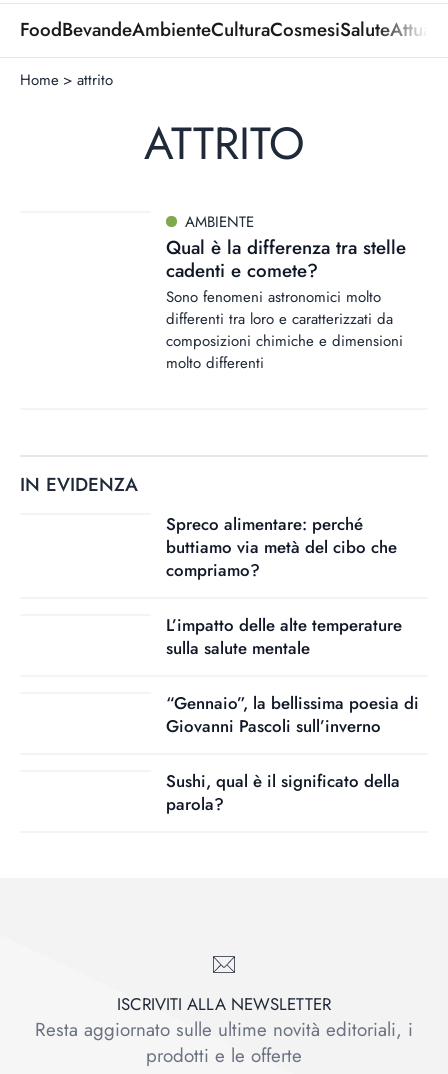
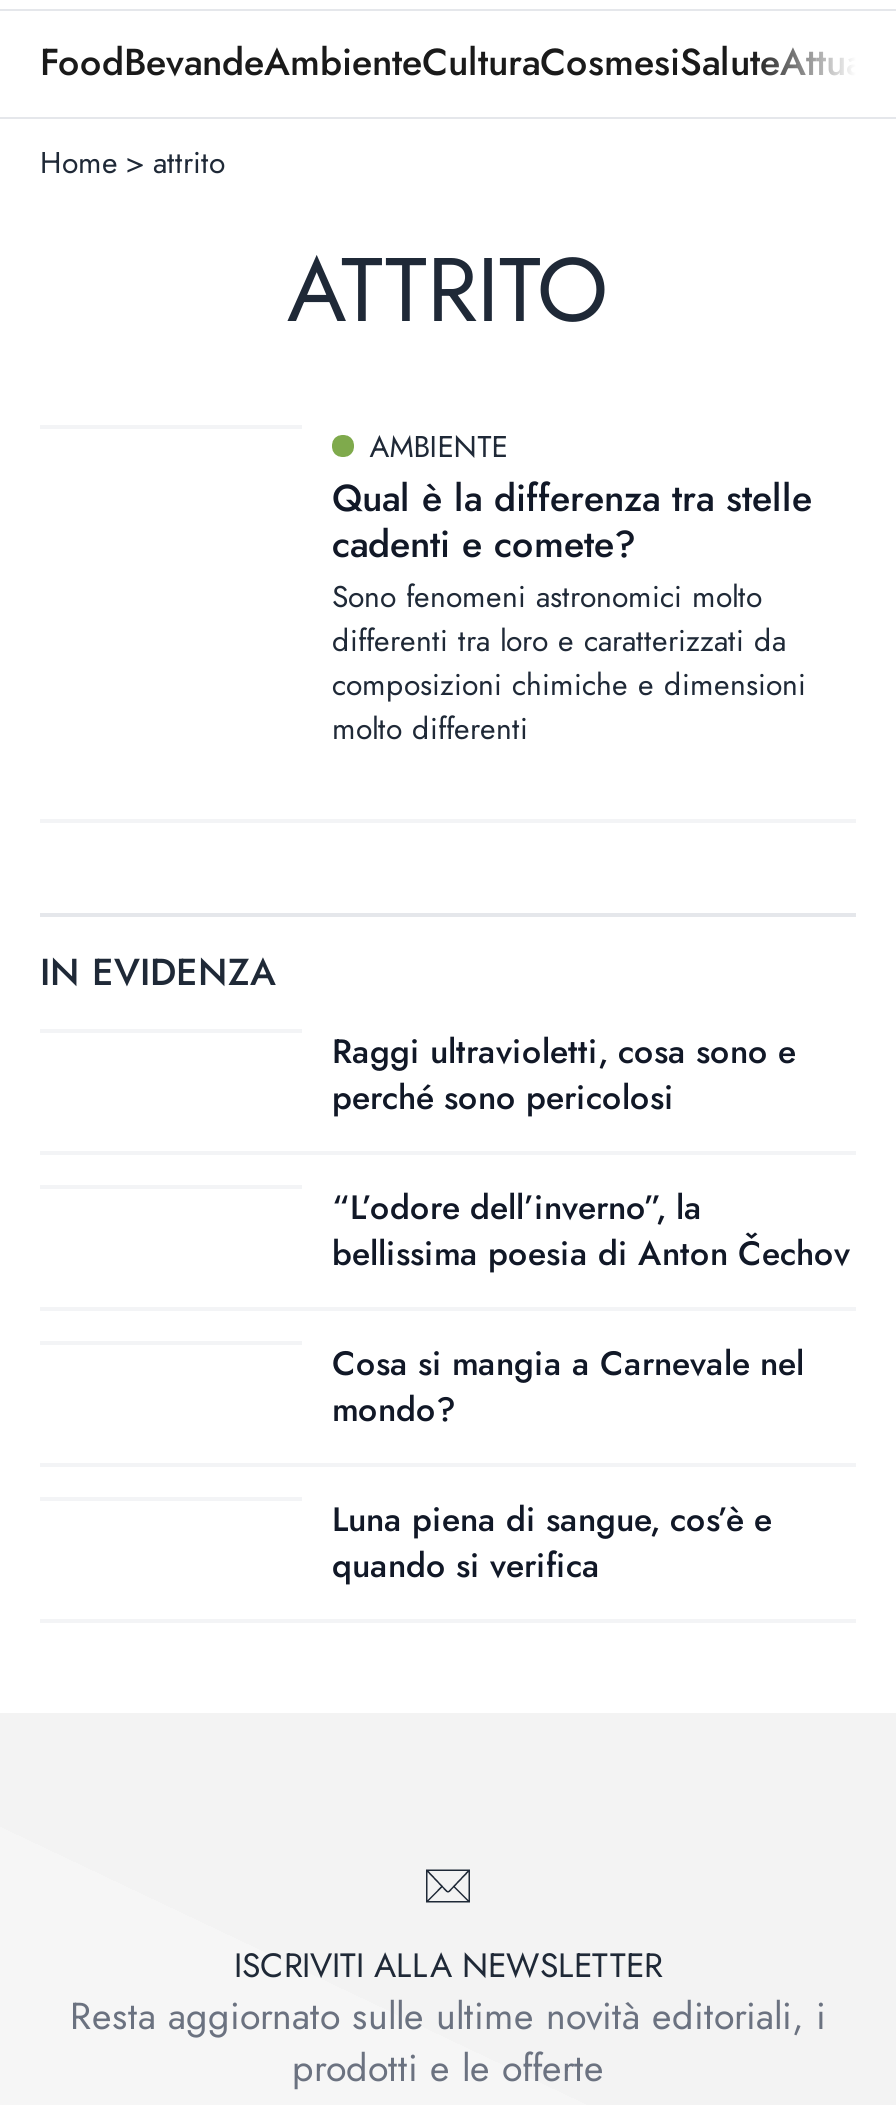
[166,512,397,582] Spreco alimentare: perché | buttiamo via metà del cibo che | compriamo? -> [332,1027,796,1121] Raggi ultravioletti, cosa sono e | perché sono pericolosi
[166,613,402,660] L’impatto delle alte temperature | sulla salute mentale -> [332,1183,850,1277] “L’odore dell’inverno”, la | bellissima poesia di Anton Čechov
[166,691,419,738] “Gennaio”, la bellissima poesia di | Giovanni Pascoli sull’inverno -> [332,1339,804,1433] Cosa si mangia a Carnevale nel | mondo?
[166,769,400,816] Sushi, qual è il significato della | parola? -> [332,1495,772,1589] Luna piena di sangue, cos’è e | quando si verifica

